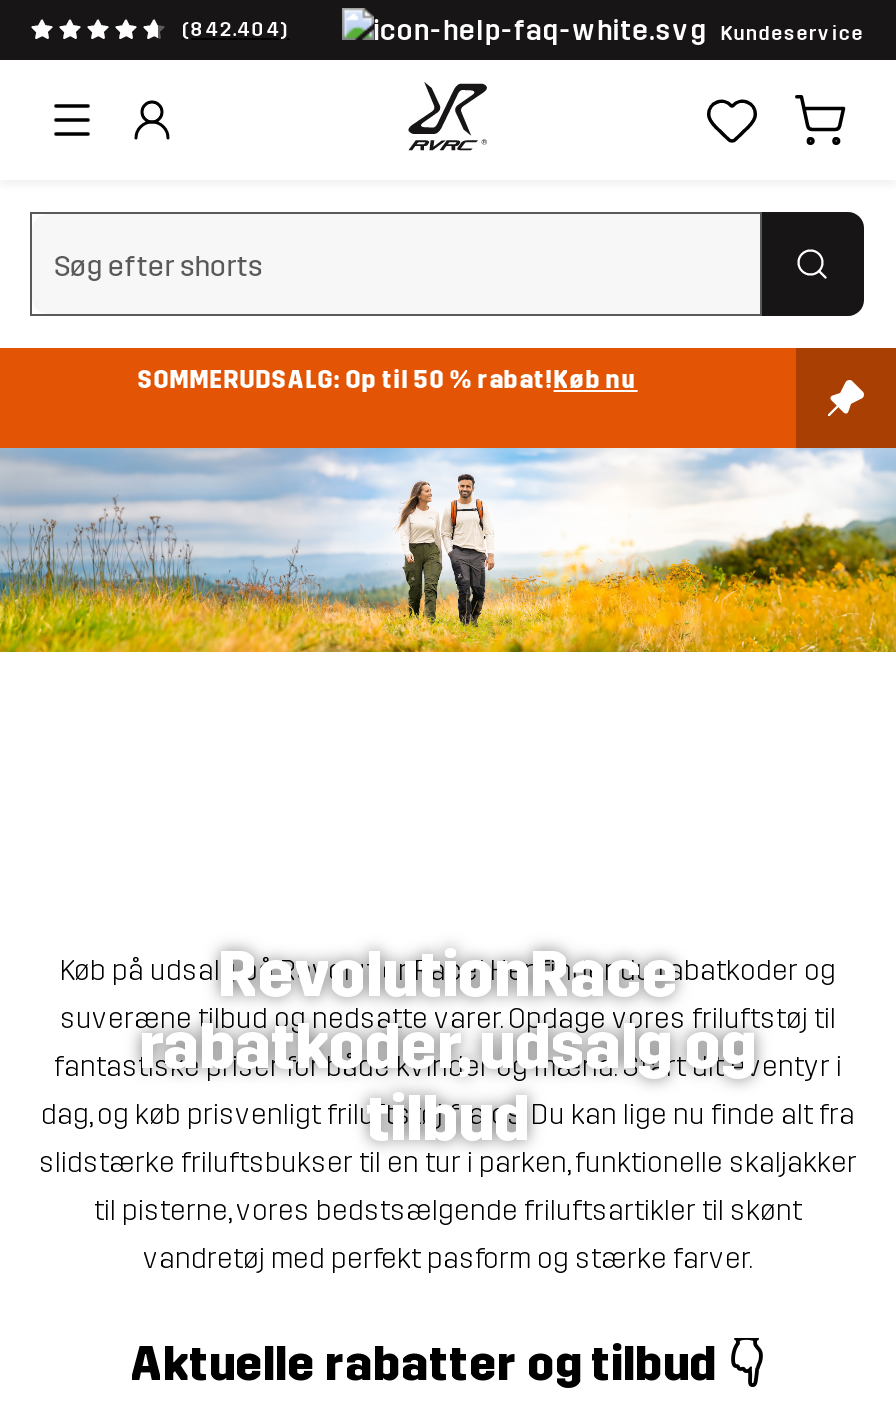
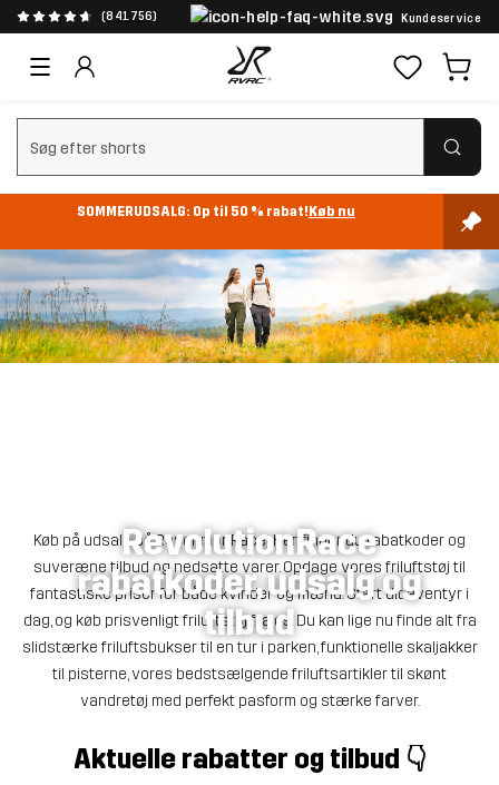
[182,18,289,42] (842.404) -> [101,10,158,23] (841.756)

